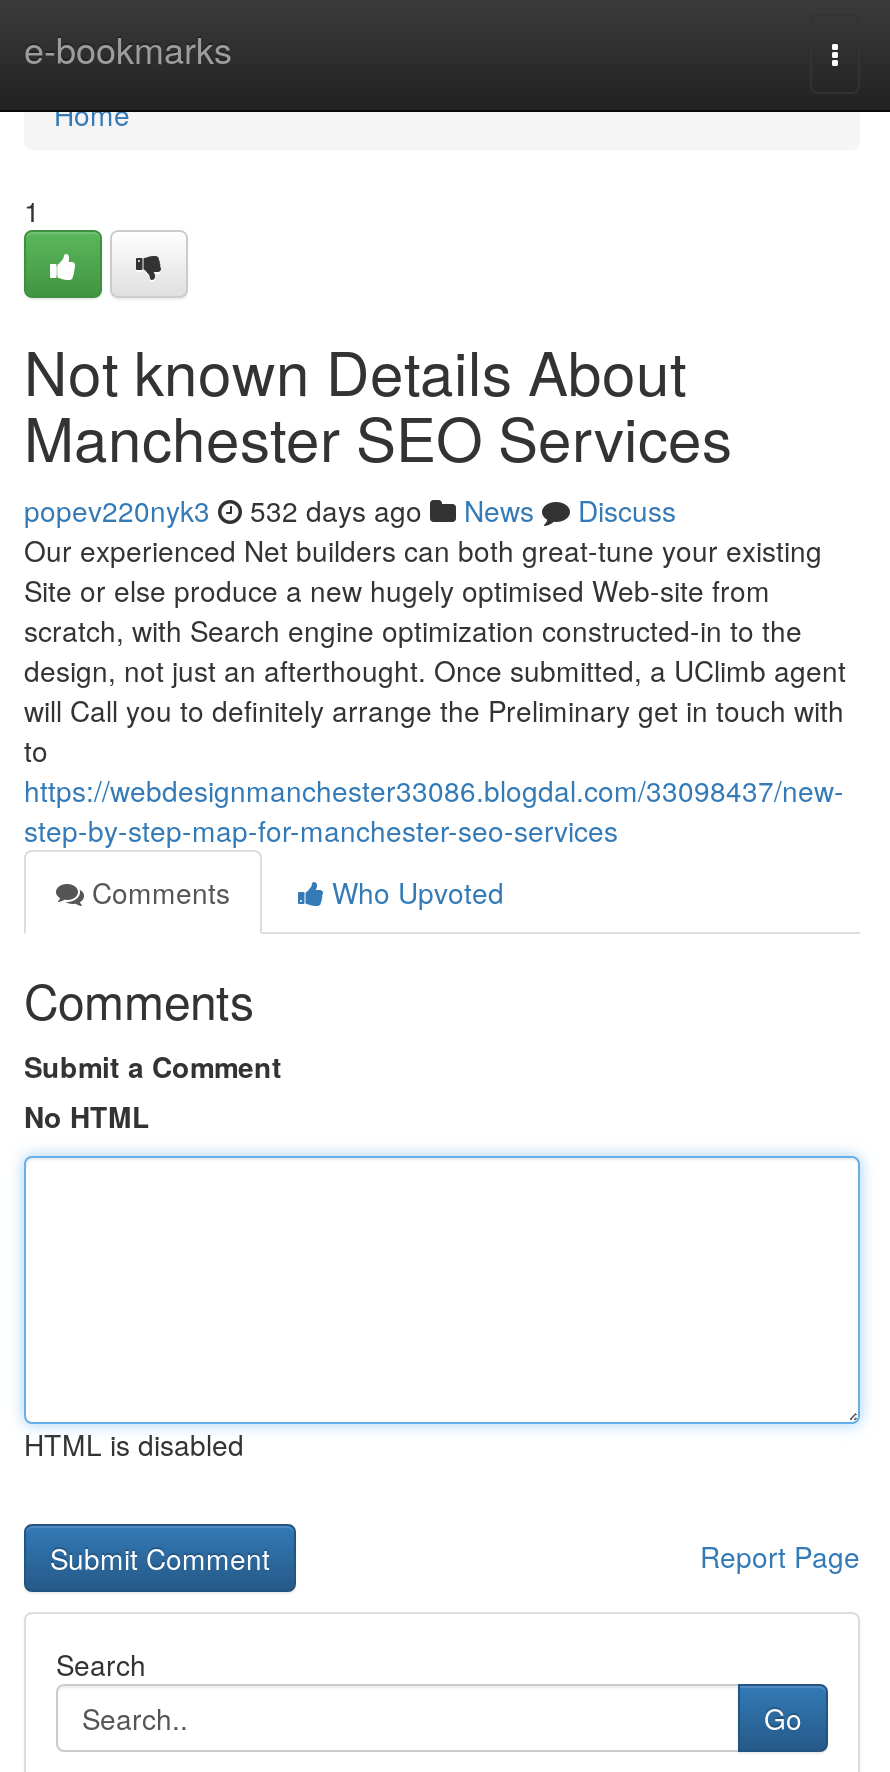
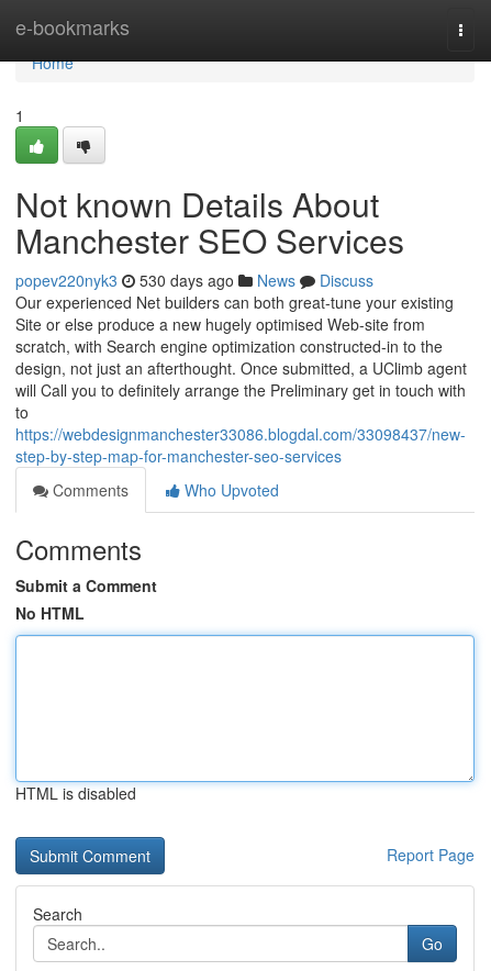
[24,490,676,530] popev220nyk3 532 days ago News Discuss -> [15,269,373,291] popev220nyk3 530 days ago News Discuss

